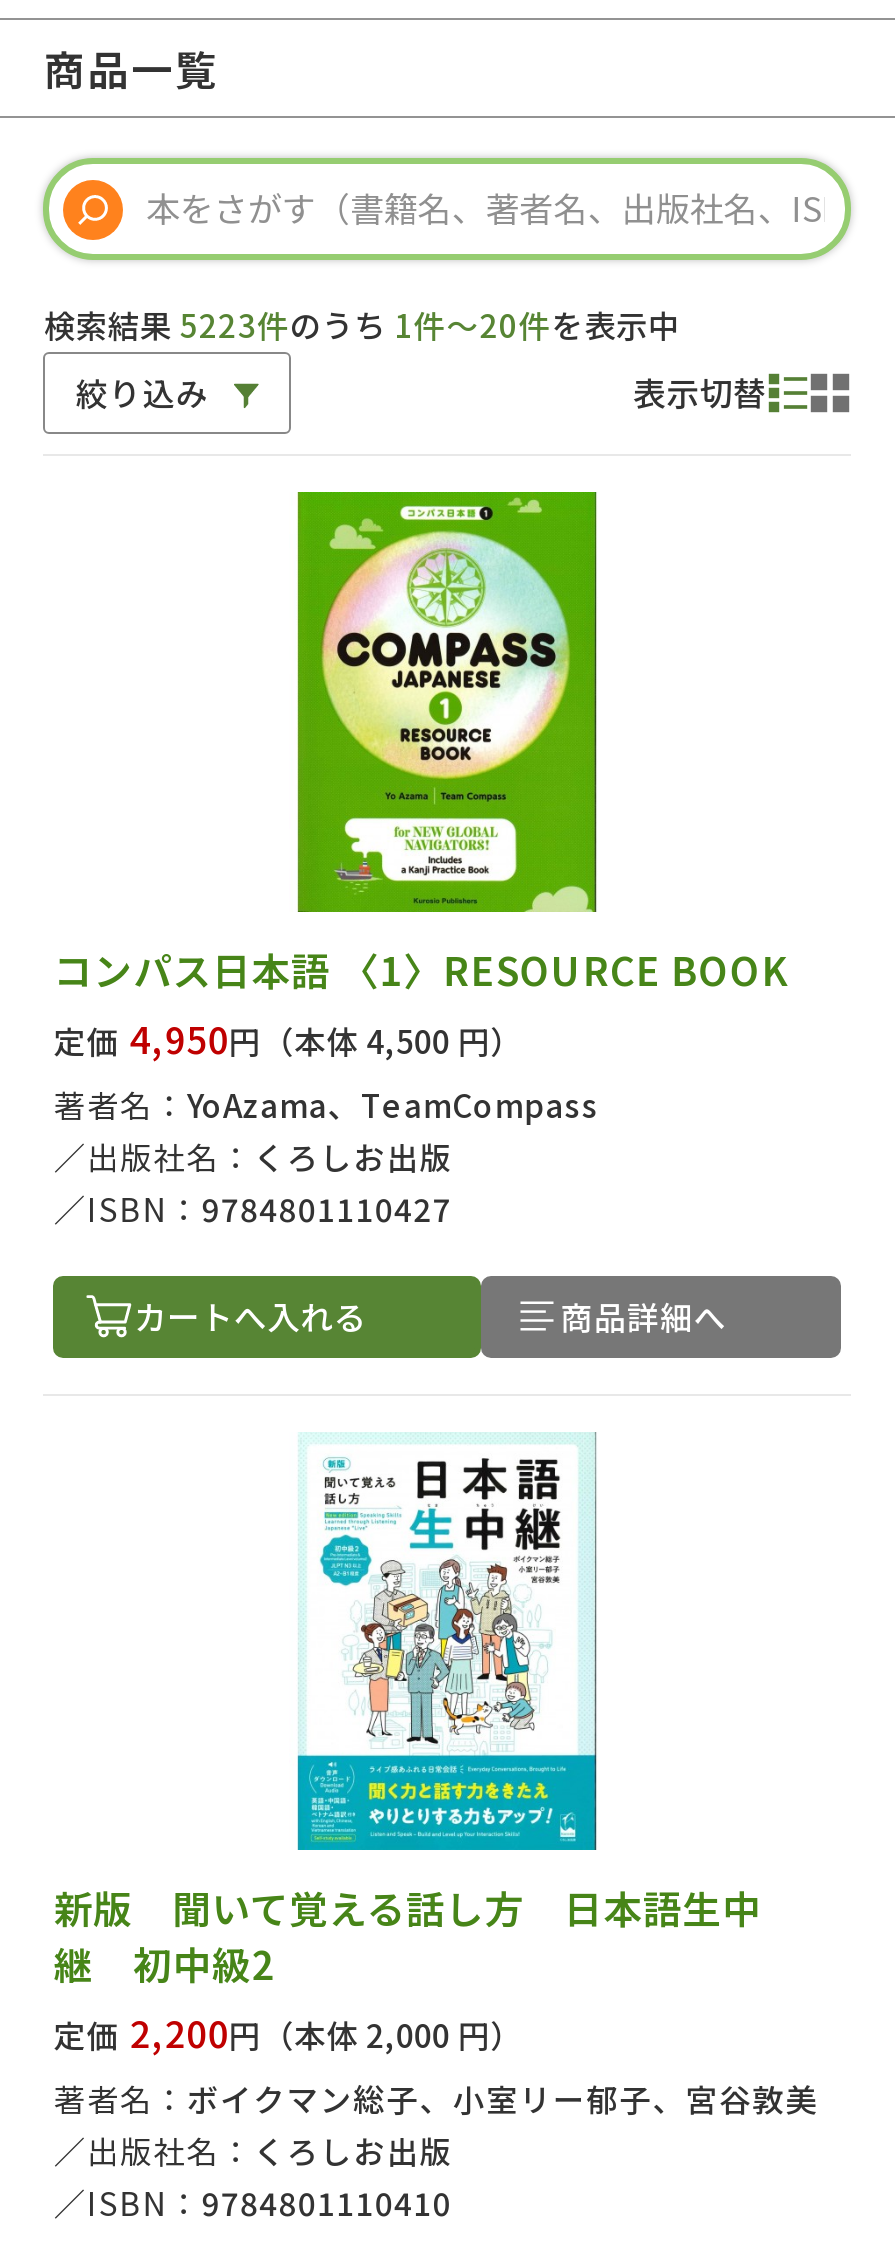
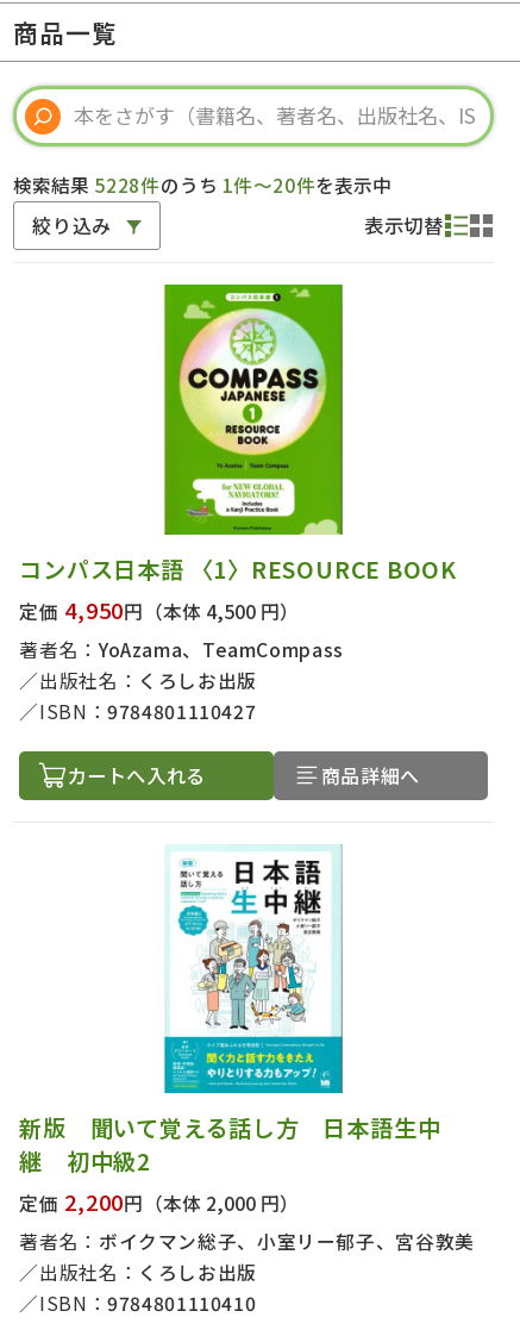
[44,302,680,348] 検索結果5223件のうち1件～20件を表示中 -> [14,171,392,199] 検索結果5228件のうち1件～20件を表示中

